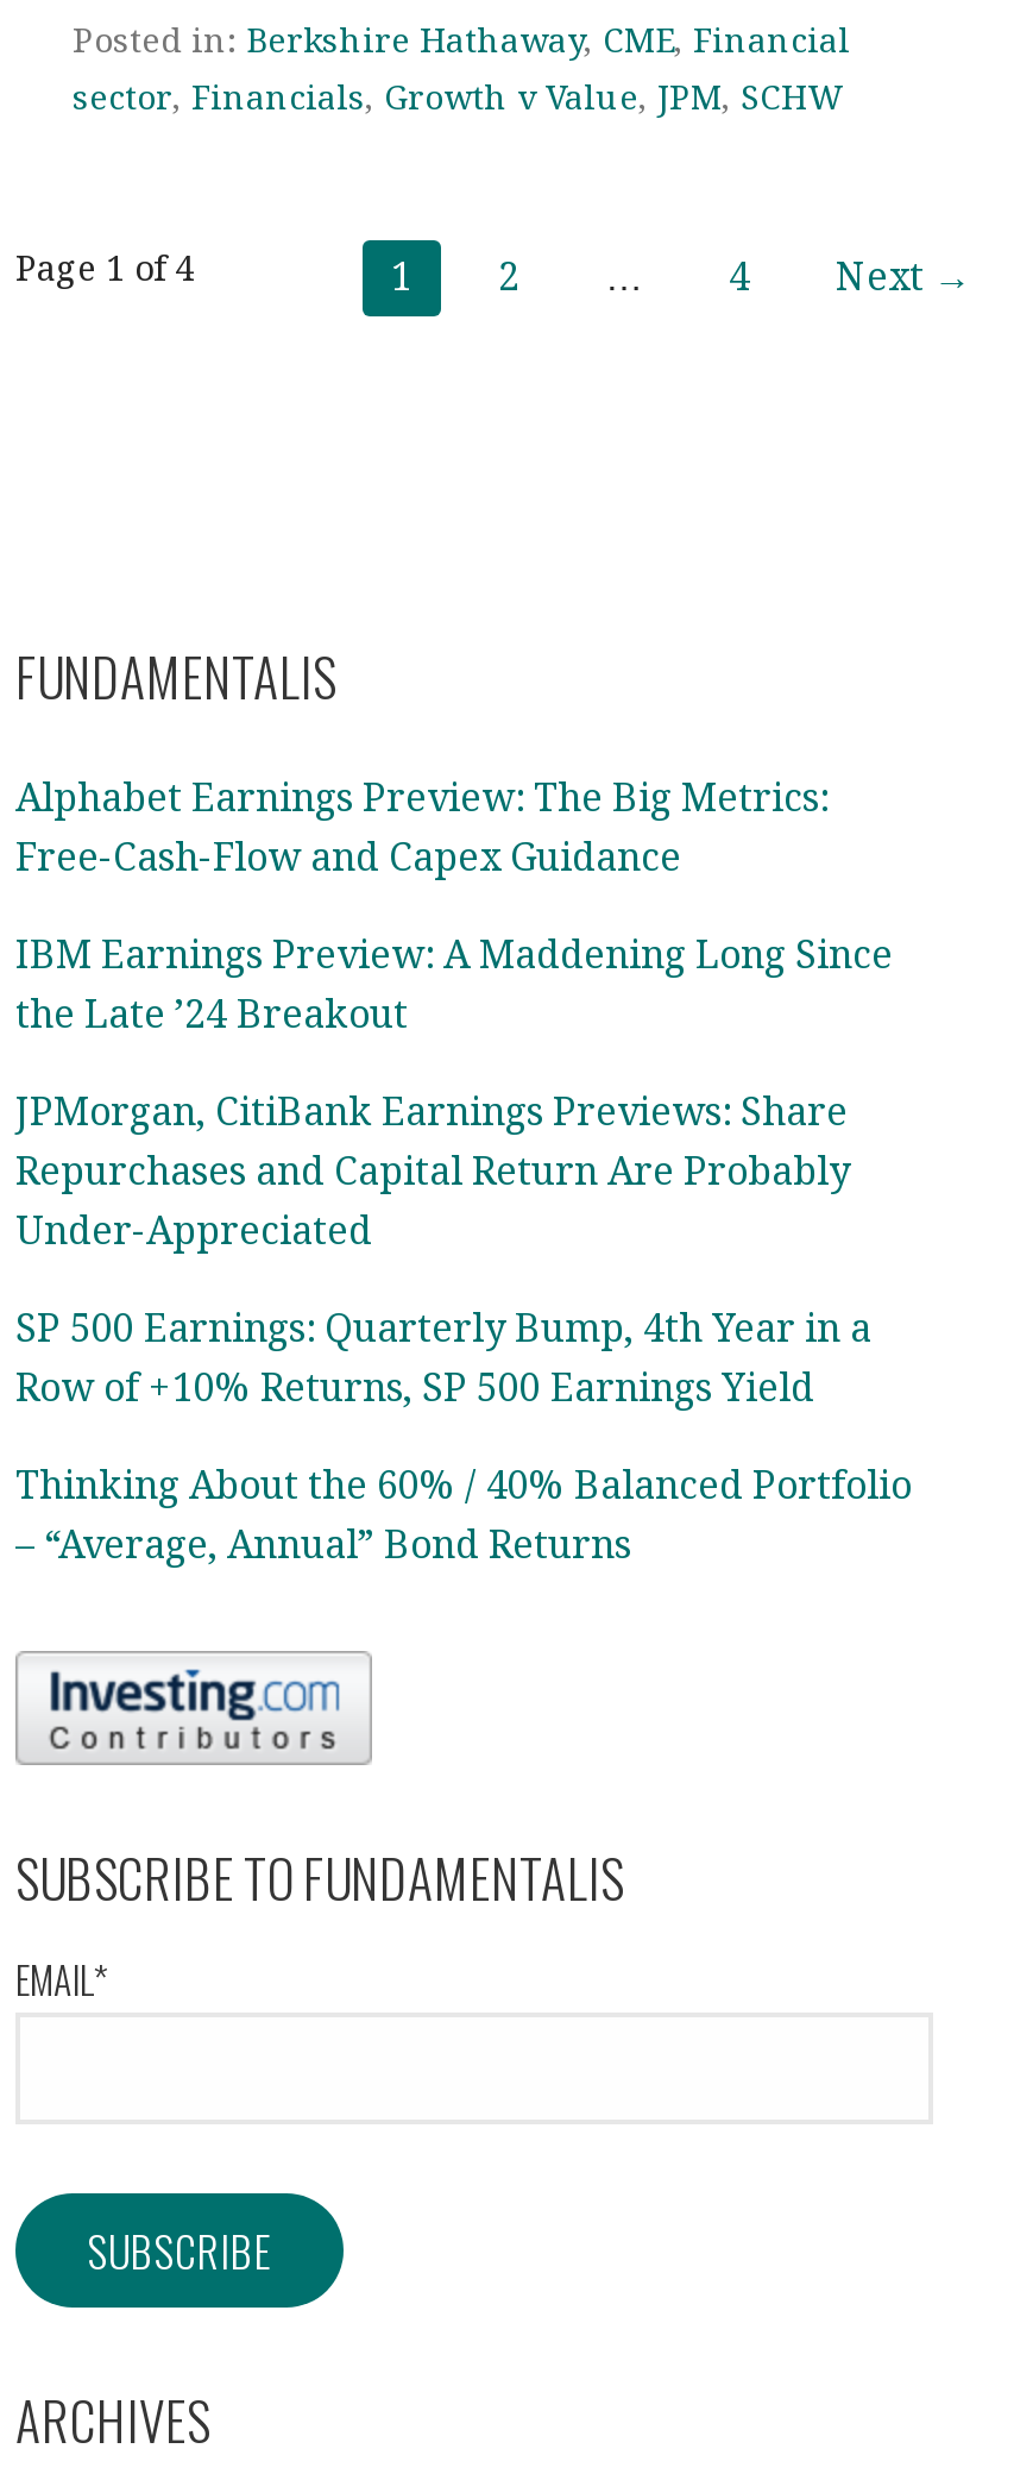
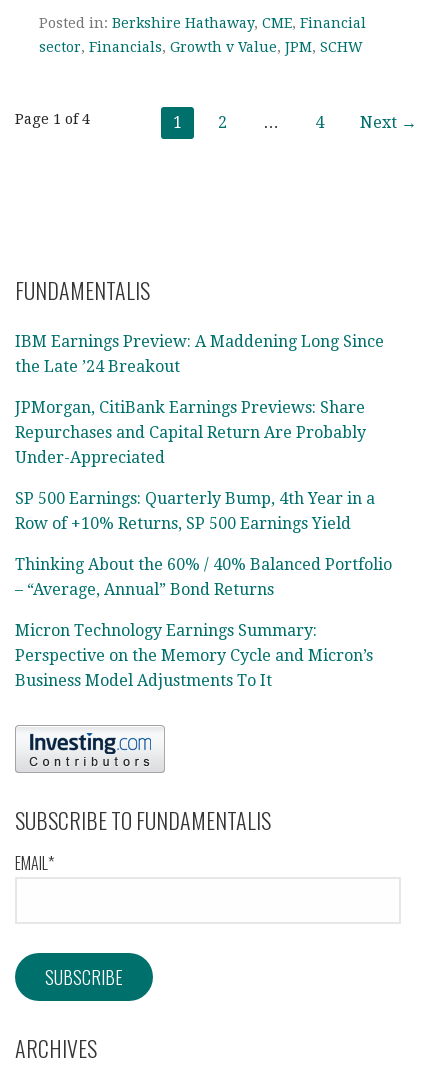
[15,775,829,880] Alphabet Earnings Preview: The Big Metrics: | Free-Cash-Flow and Capex Guidance -> none
moved [15,932,912,1567] -> [15,332,392,599]: IBM Earnings Preview: A Maddening Long Since | the Late ’24 Breakout | JPMorgan, CitiBank Earnings Previews: Share | ... | Thinking About the 60% / 40% Balanced Portfolio | – “Average, Annual” Bond Returns
none -> [15,621,373,690] Micron Technology Earnings Summary: | Perspective on the Memory Cycle and Micron’s | Business Model Adjustments To It

